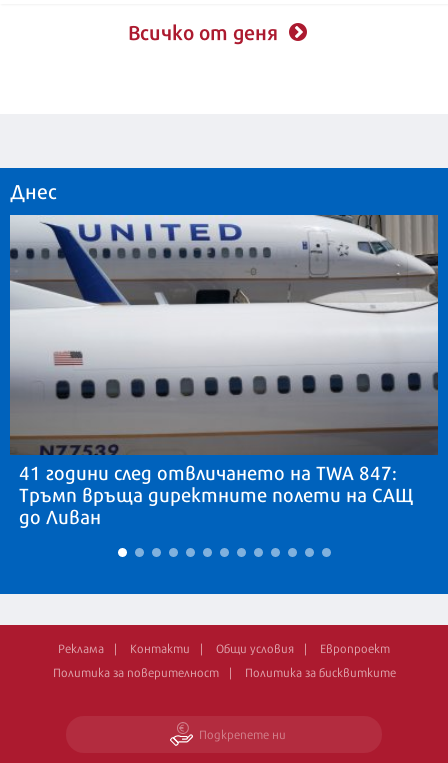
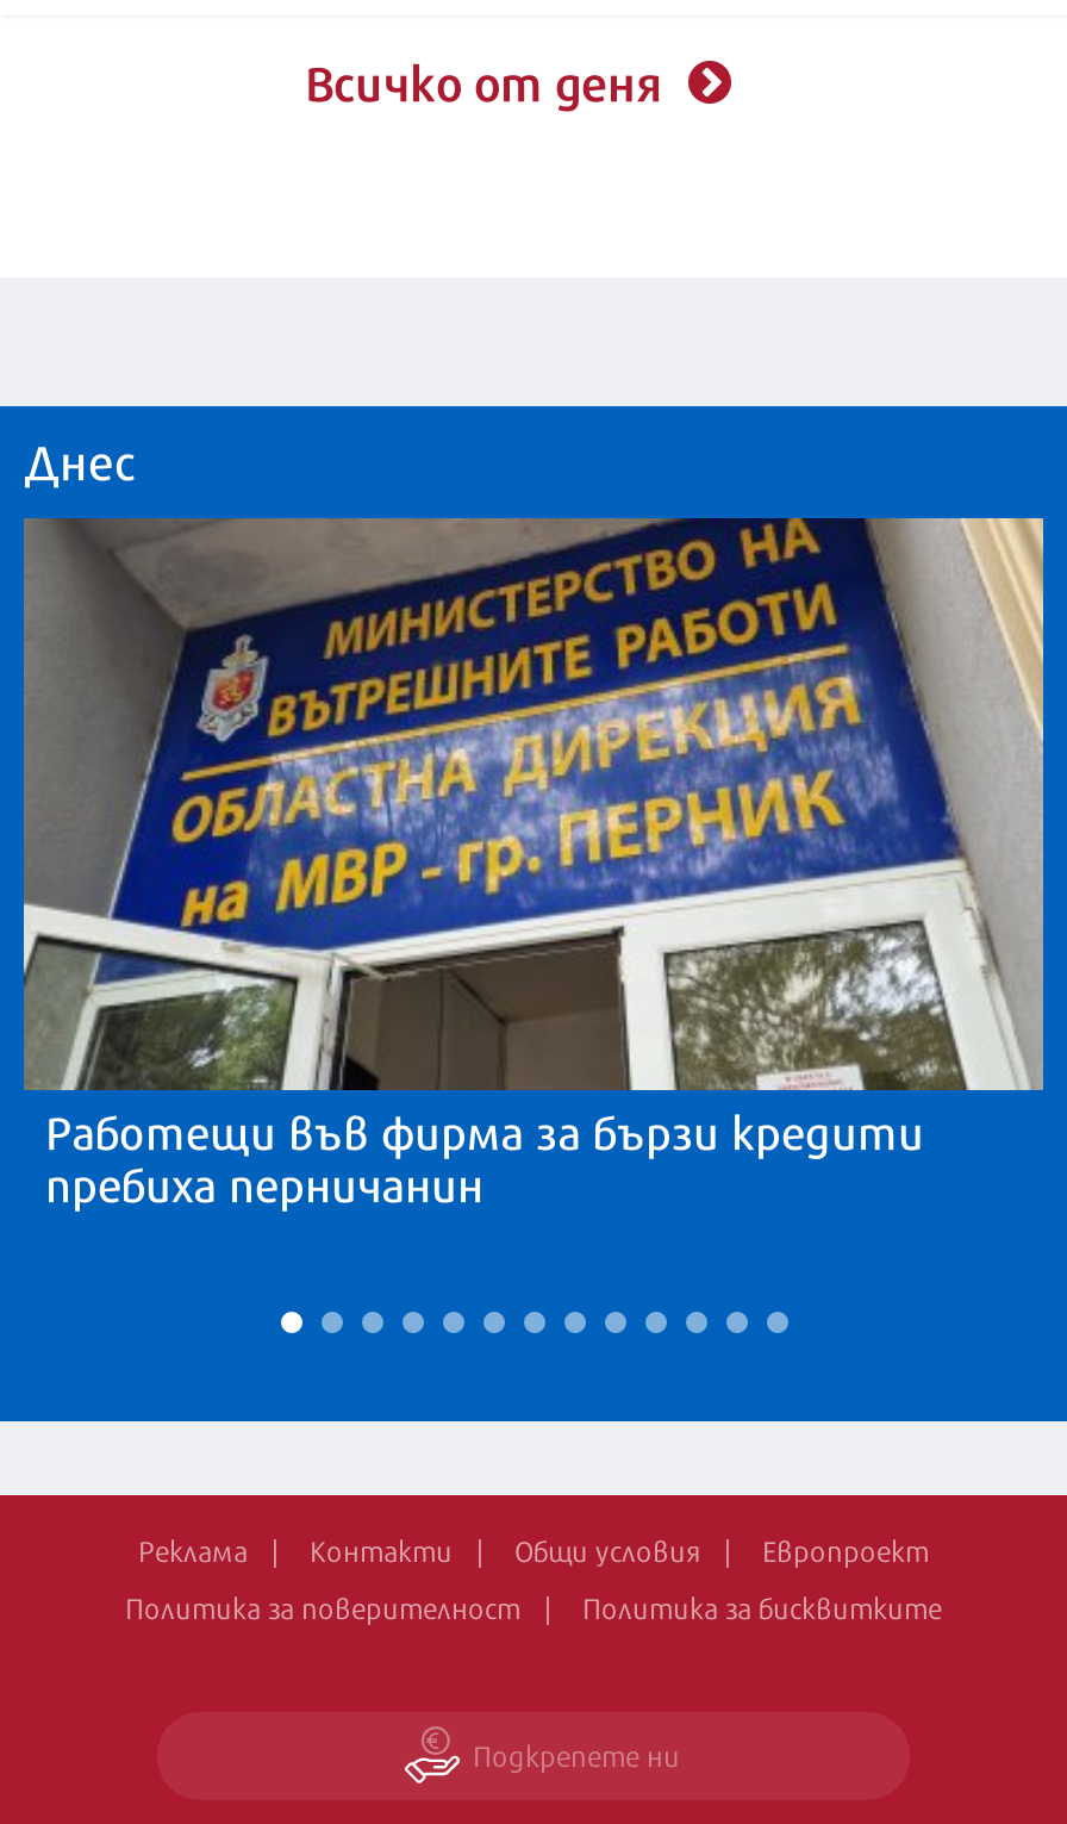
[9,214,439,530] [image] | 41 години след отвличането на TWA 847: | Тръмп връща директните полети на САЩ | до Ливан -> [21,516,1046,1217] [image] | Работещи във фирма за бързи кредити | пребиха перничанин

